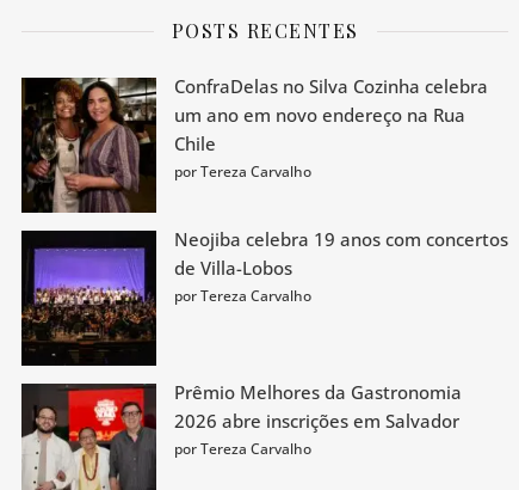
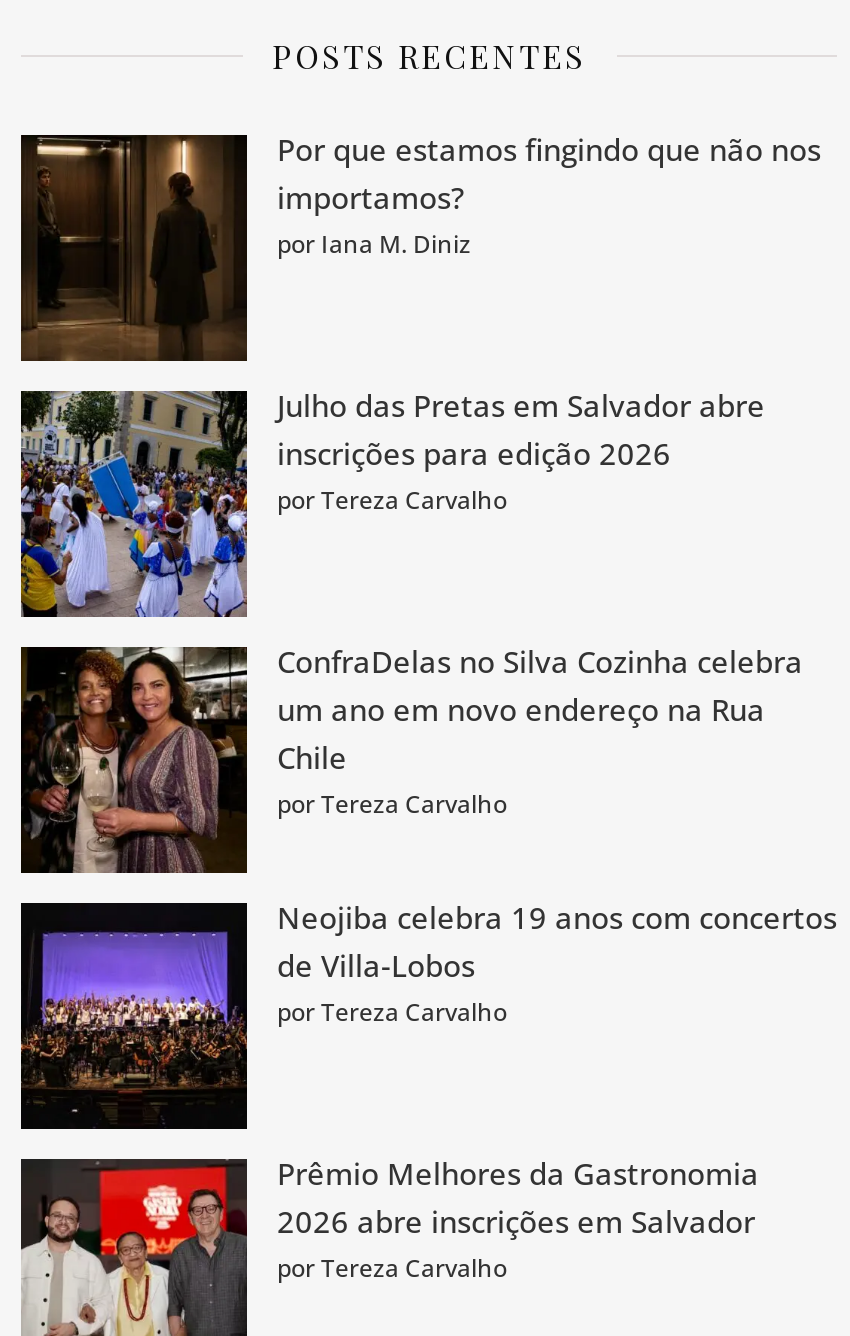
none -> [19,385,765,618] [image] | Julho das Pretas em Salvador abre | inscrições para edição 2026 | por Tereza Carvalho
none -> [21,129,821,362] [image] | Por que estamos fingindo que não nos | importamos? | por Iana M. Diniz

